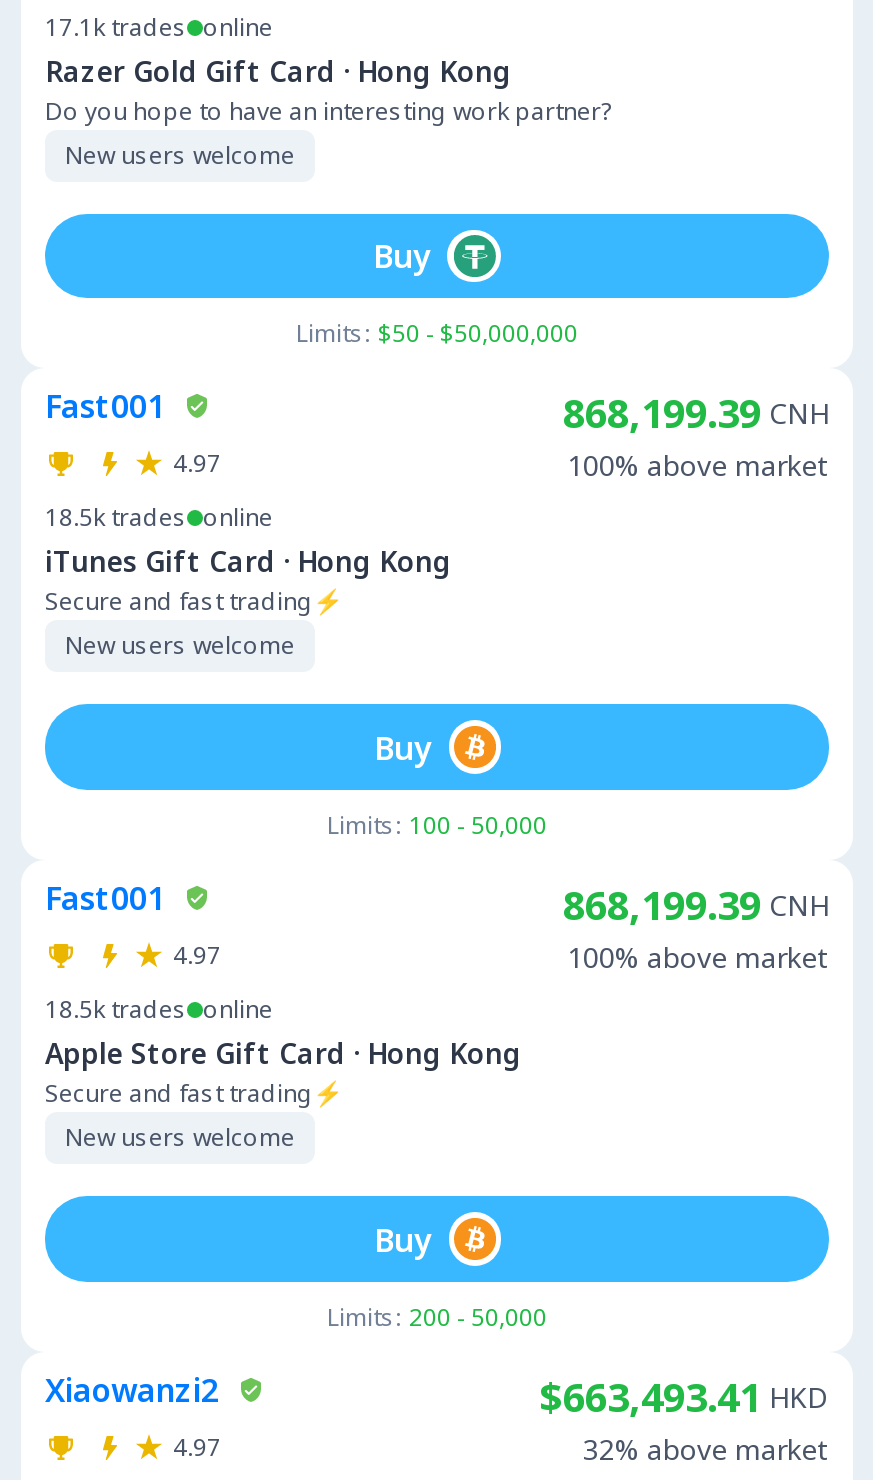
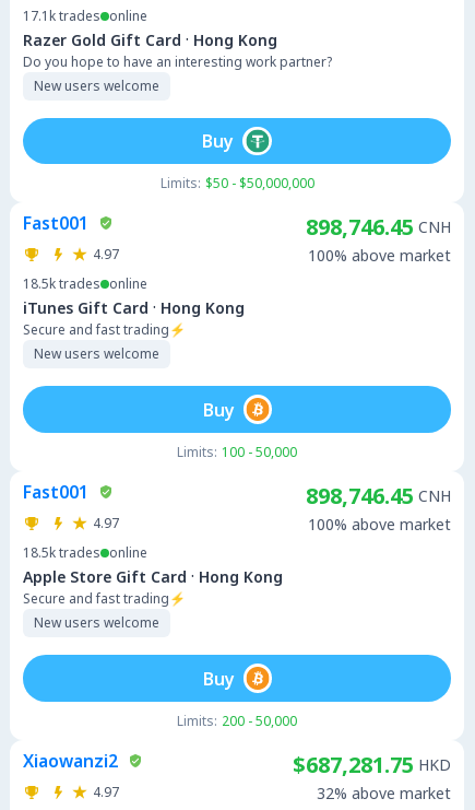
[563,386,829,440] 868,199.39 CNH -> [306,212,451,242] 898,746.45 CNH
[563,878,829,932] 868,199.39 CNH -> [306,481,451,510] 898,746.45 CNH
[539,1370,829,1424] $663,493.41 HKD -> [293,750,451,779] $687,281.75 HKD

